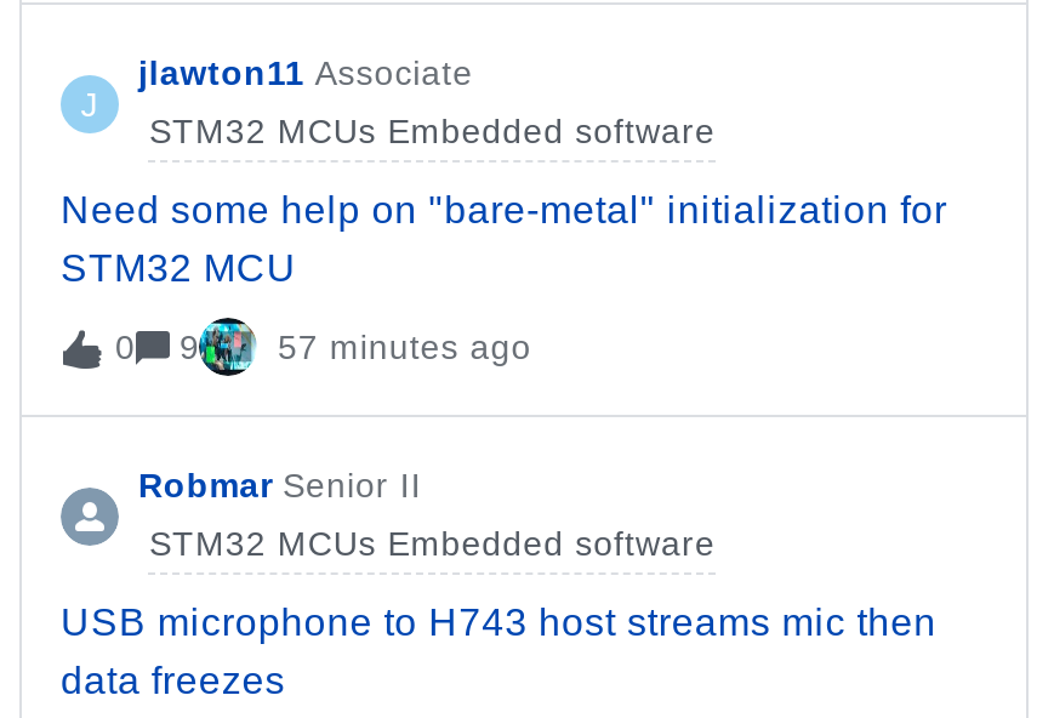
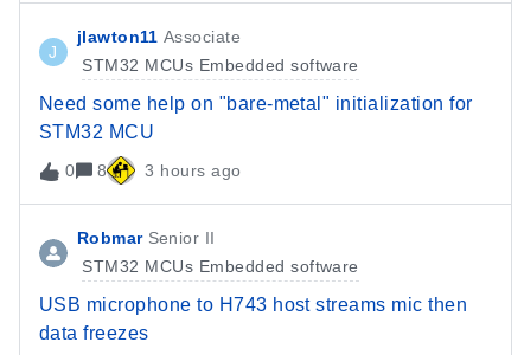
[180,327,200,366] 9 -> [97,161,107,180] 8
[278,327,532,366] 57 minutes ago -> [145,161,241,180] 3 hours ago

